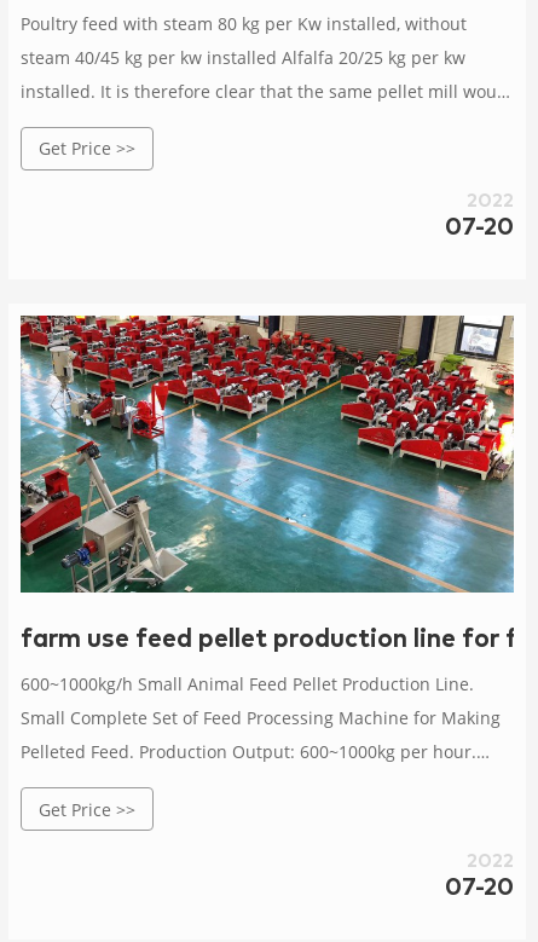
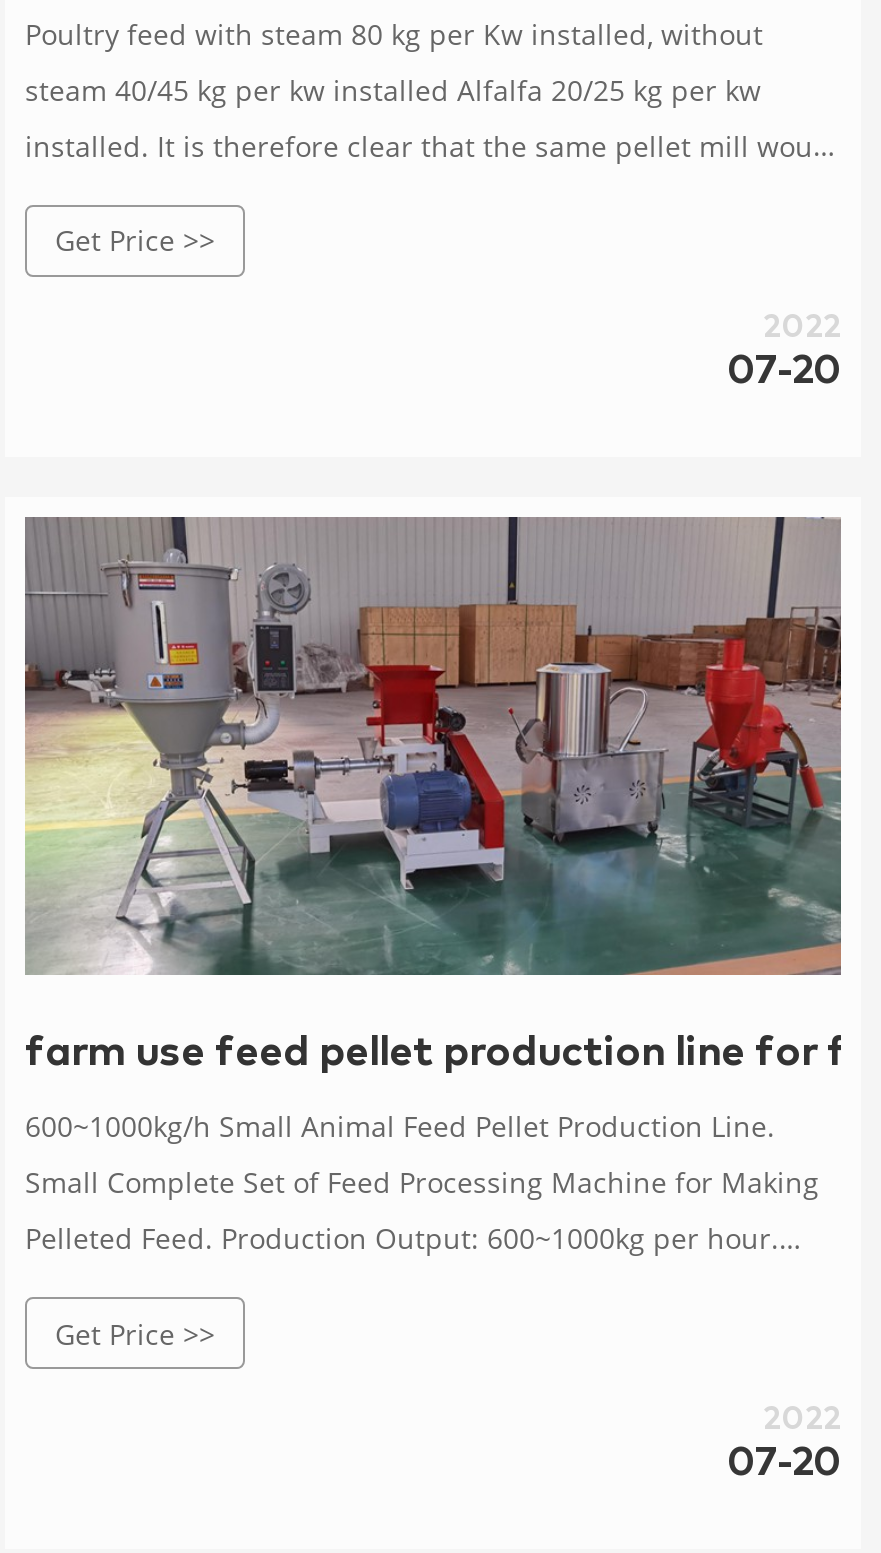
[19,314,515,594] [image] -> [23,515,843,977] [image]

